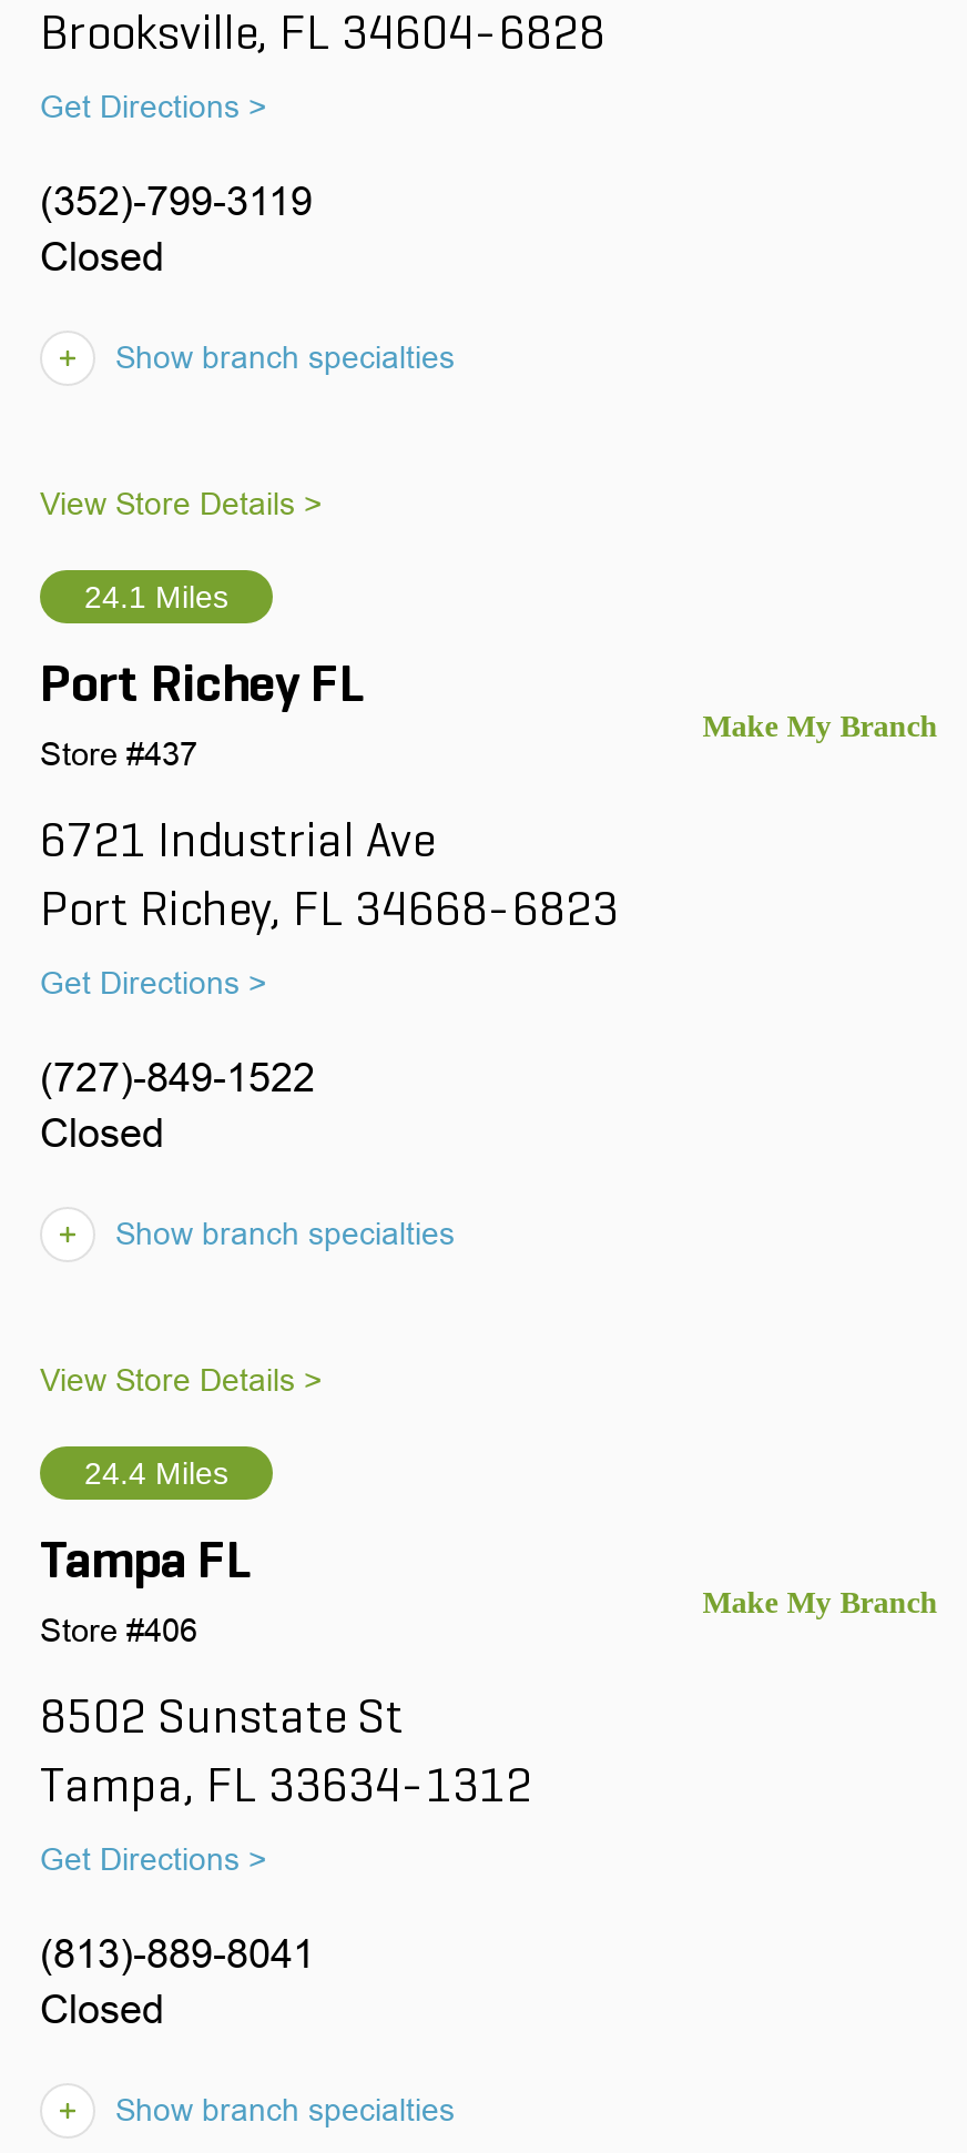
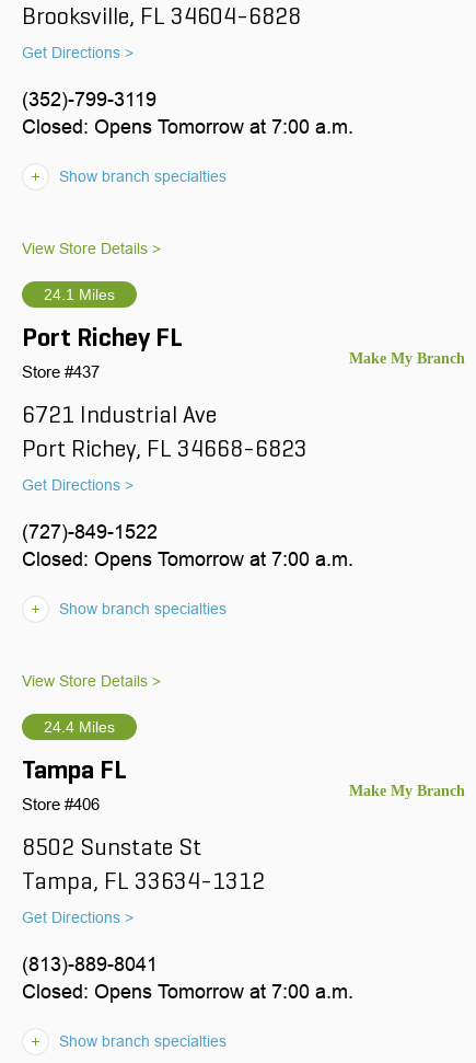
[40,232,164,279] Closed -> [22,115,353,138] Closed: Opens Tomorrow at 7:00 a.m.
[40,1109,164,1155] Closed -> [22,547,353,570] Closed: Opens Tomorrow at 7:00 a.m.
[40,1986,164,2032] Closed -> [22,980,353,1003] Closed: Opens Tomorrow at 7:00 a.m.

